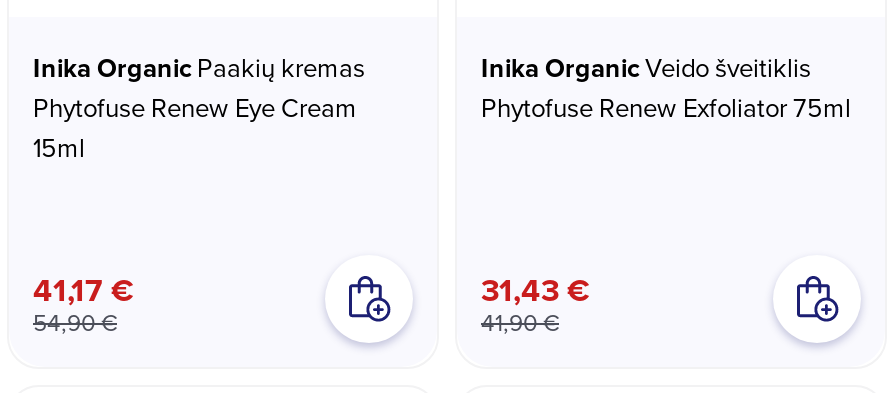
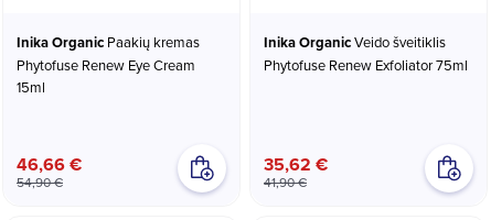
[33,266,133,312] 41,17 € -> [17,151,82,177] 46,66 €
[481,266,589,312] 31,43 € -> [264,151,328,177] 35,62 €

